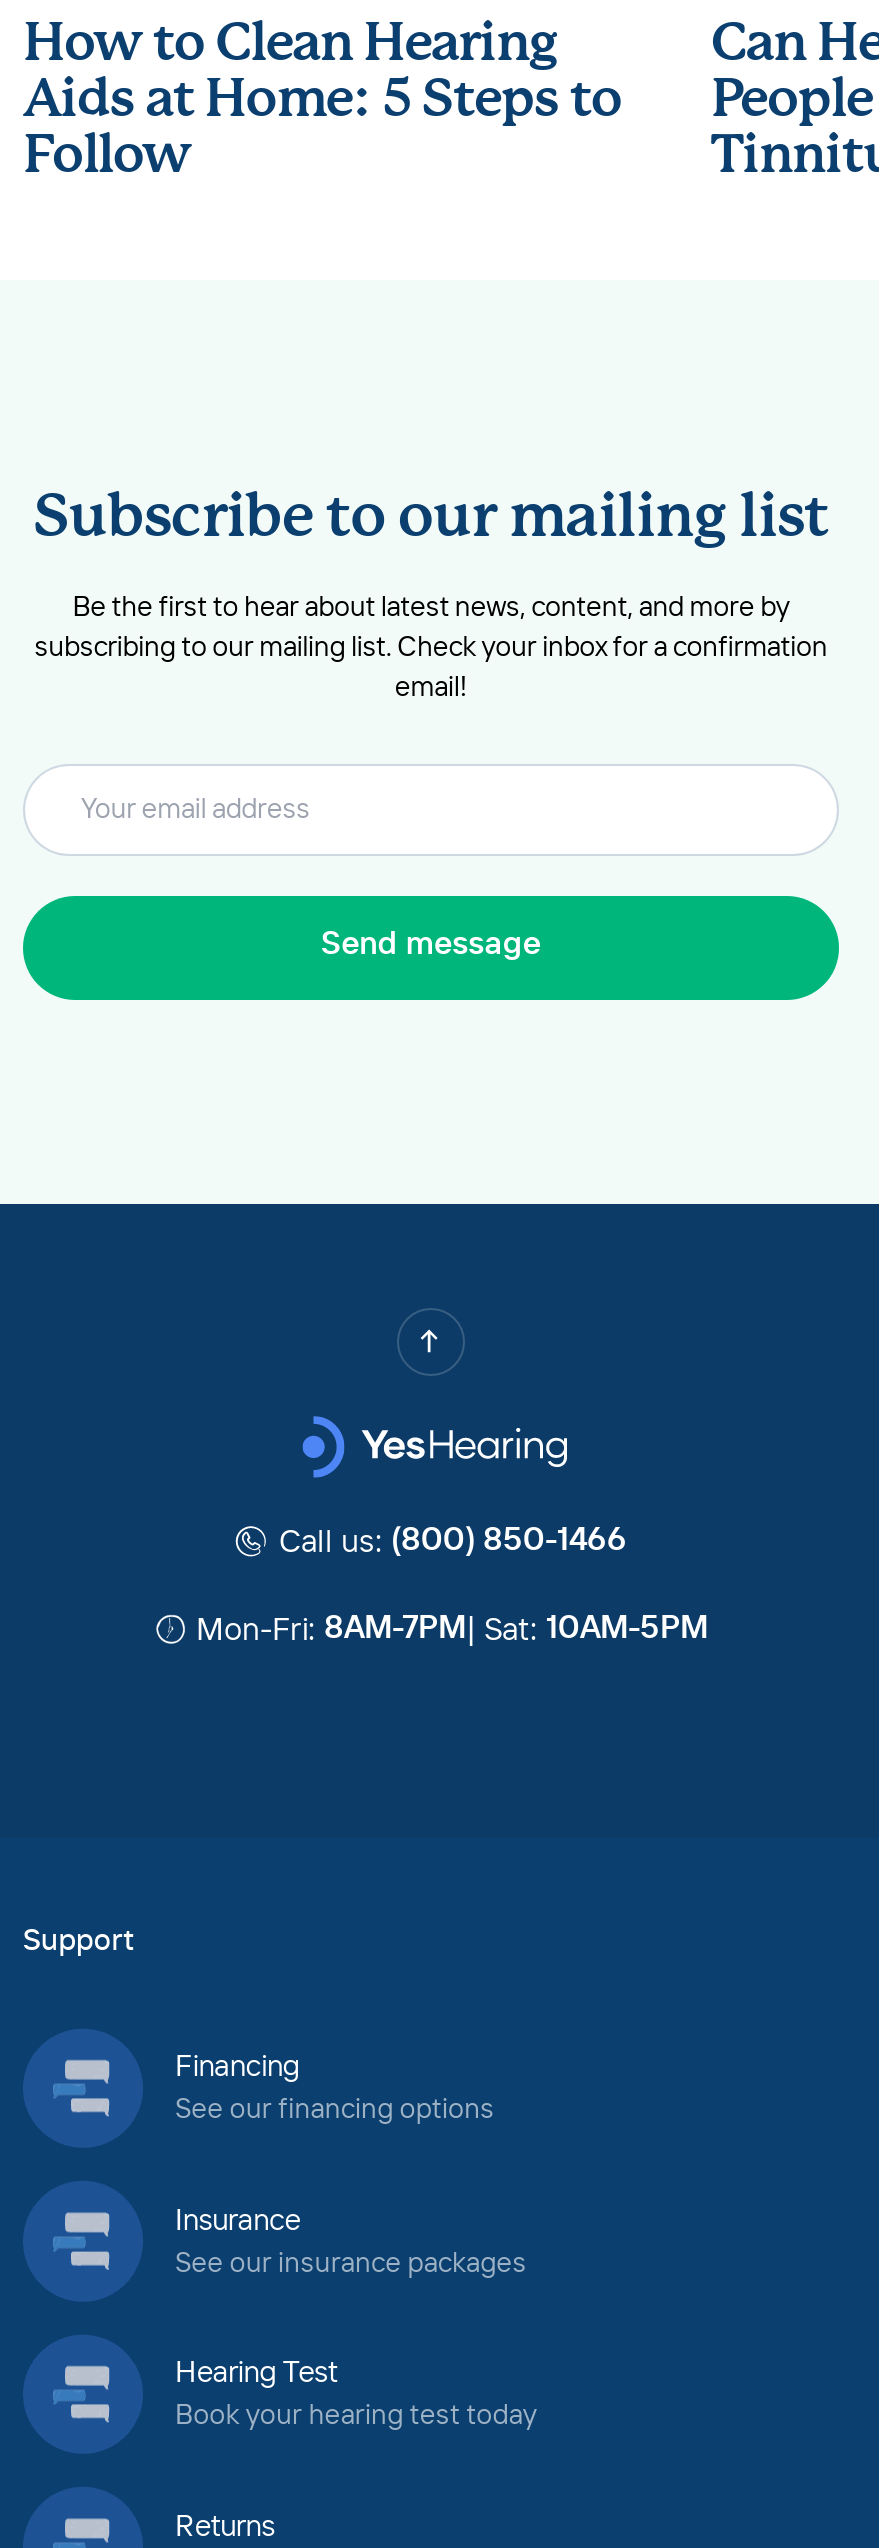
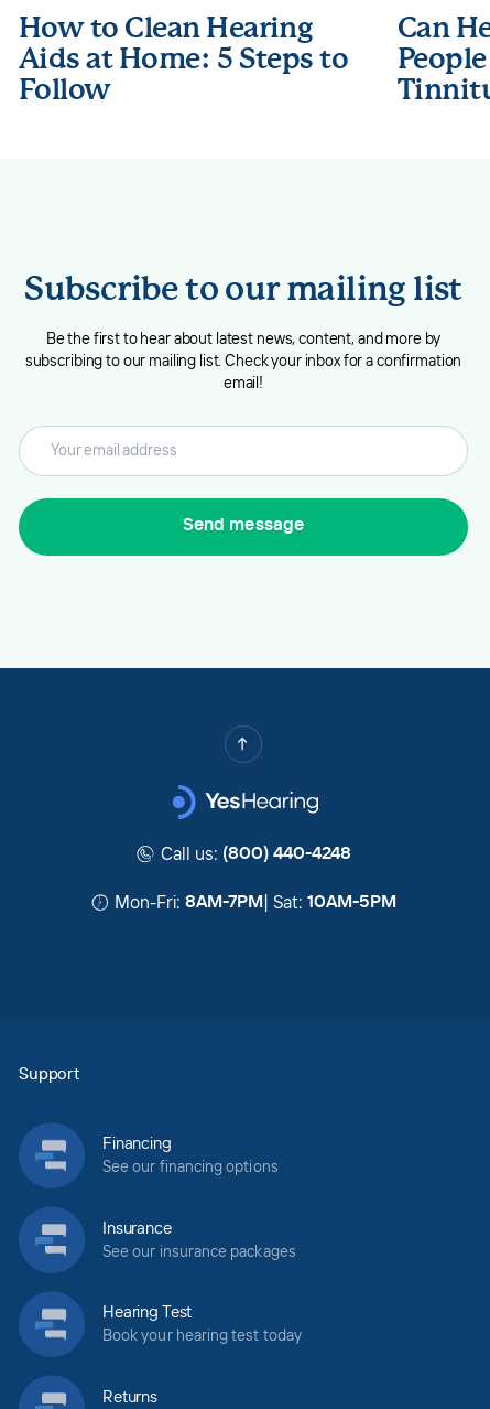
[279,1526,627,1558] Call us: (800) 850-1466 -> [160,846,351,863] Call us: (800) 440-4248

